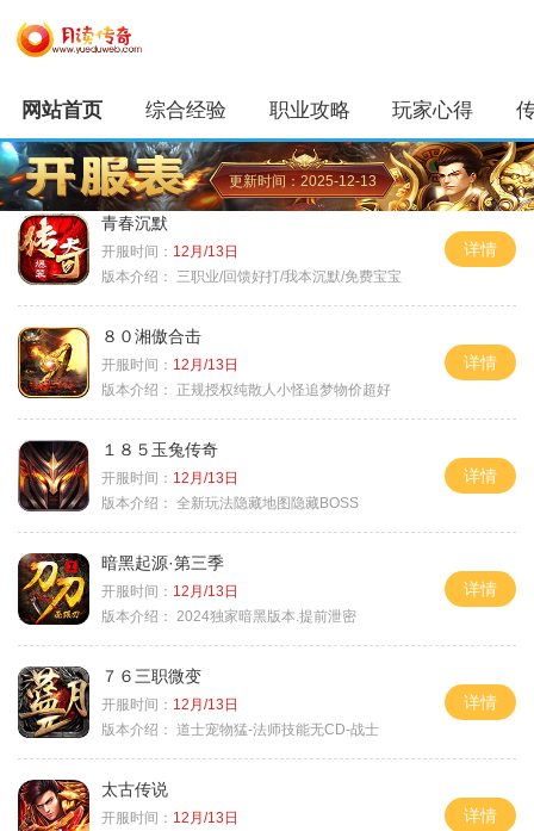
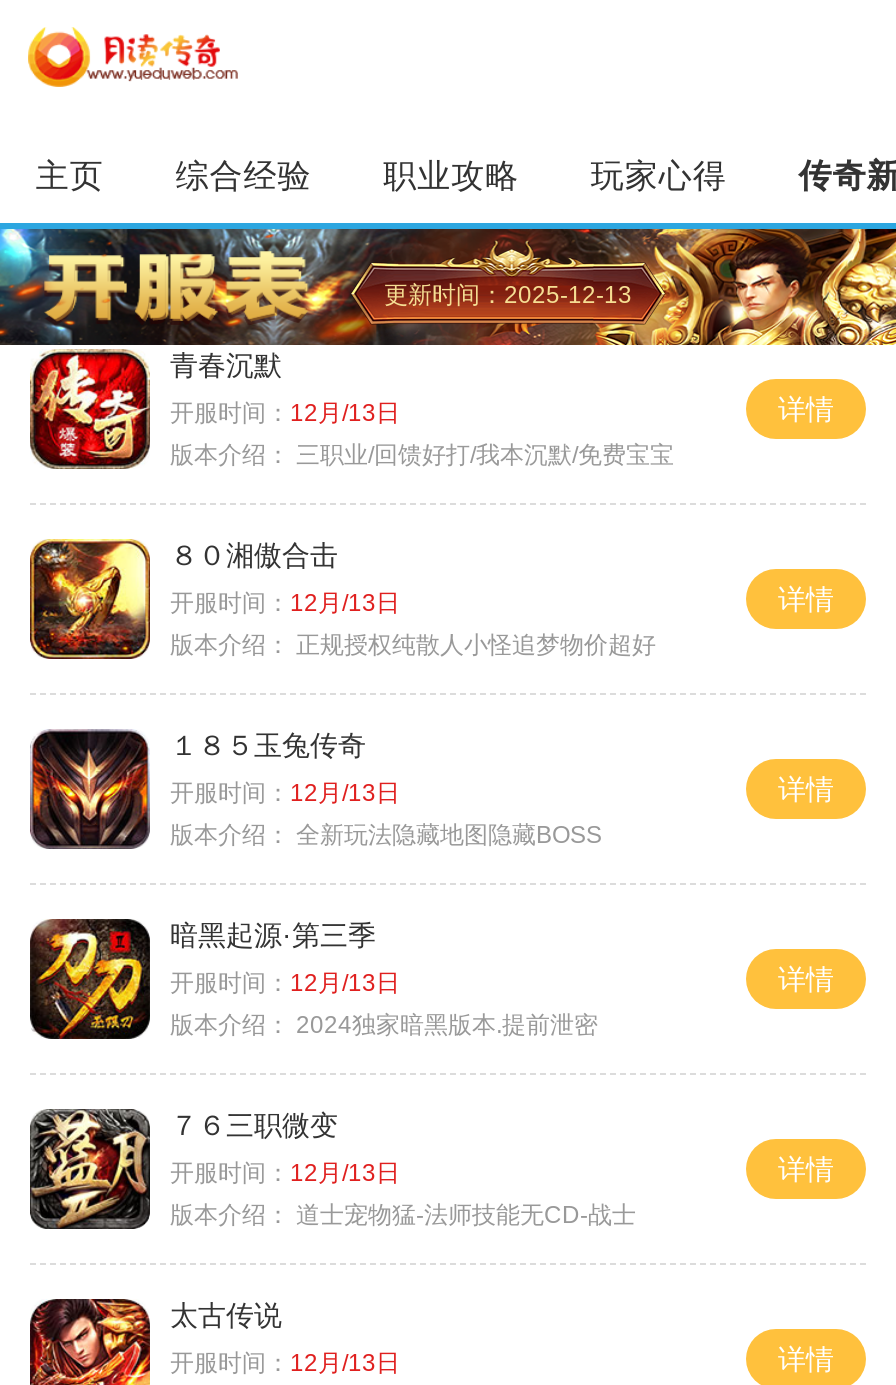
[21,99,102,122] 网站首页 -> [36,157,104,195] 主页

